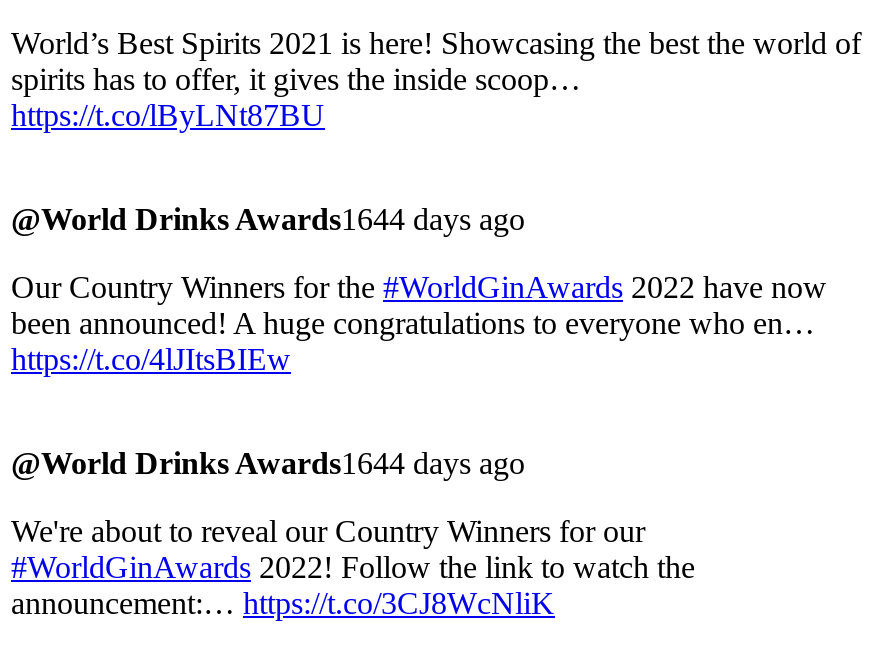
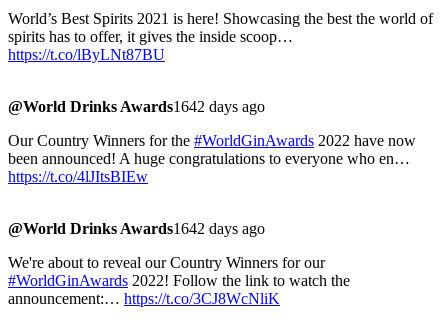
[11,201,525,235] @World Drinks Awards1644 days ago -> [8,97,265,114] @World Drinks Awards1642 days ago
[11,445,525,479] @World Drinks Awards1644 days ago -> [8,219,265,236] @World Drinks Awards1642 days ago

